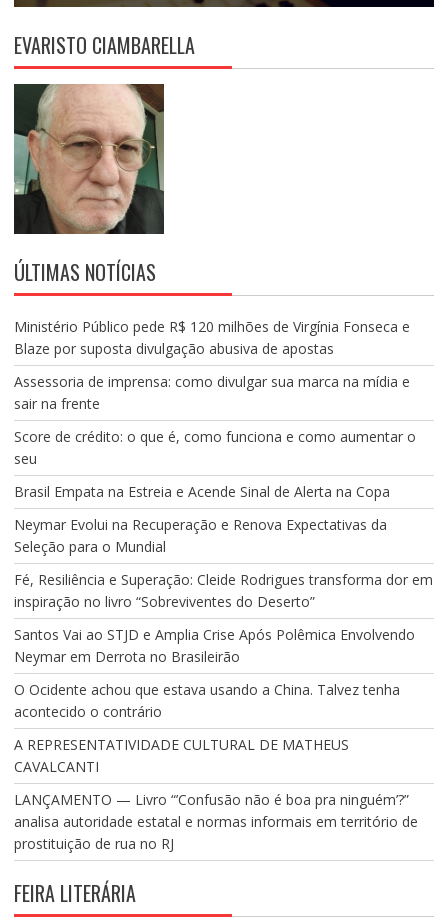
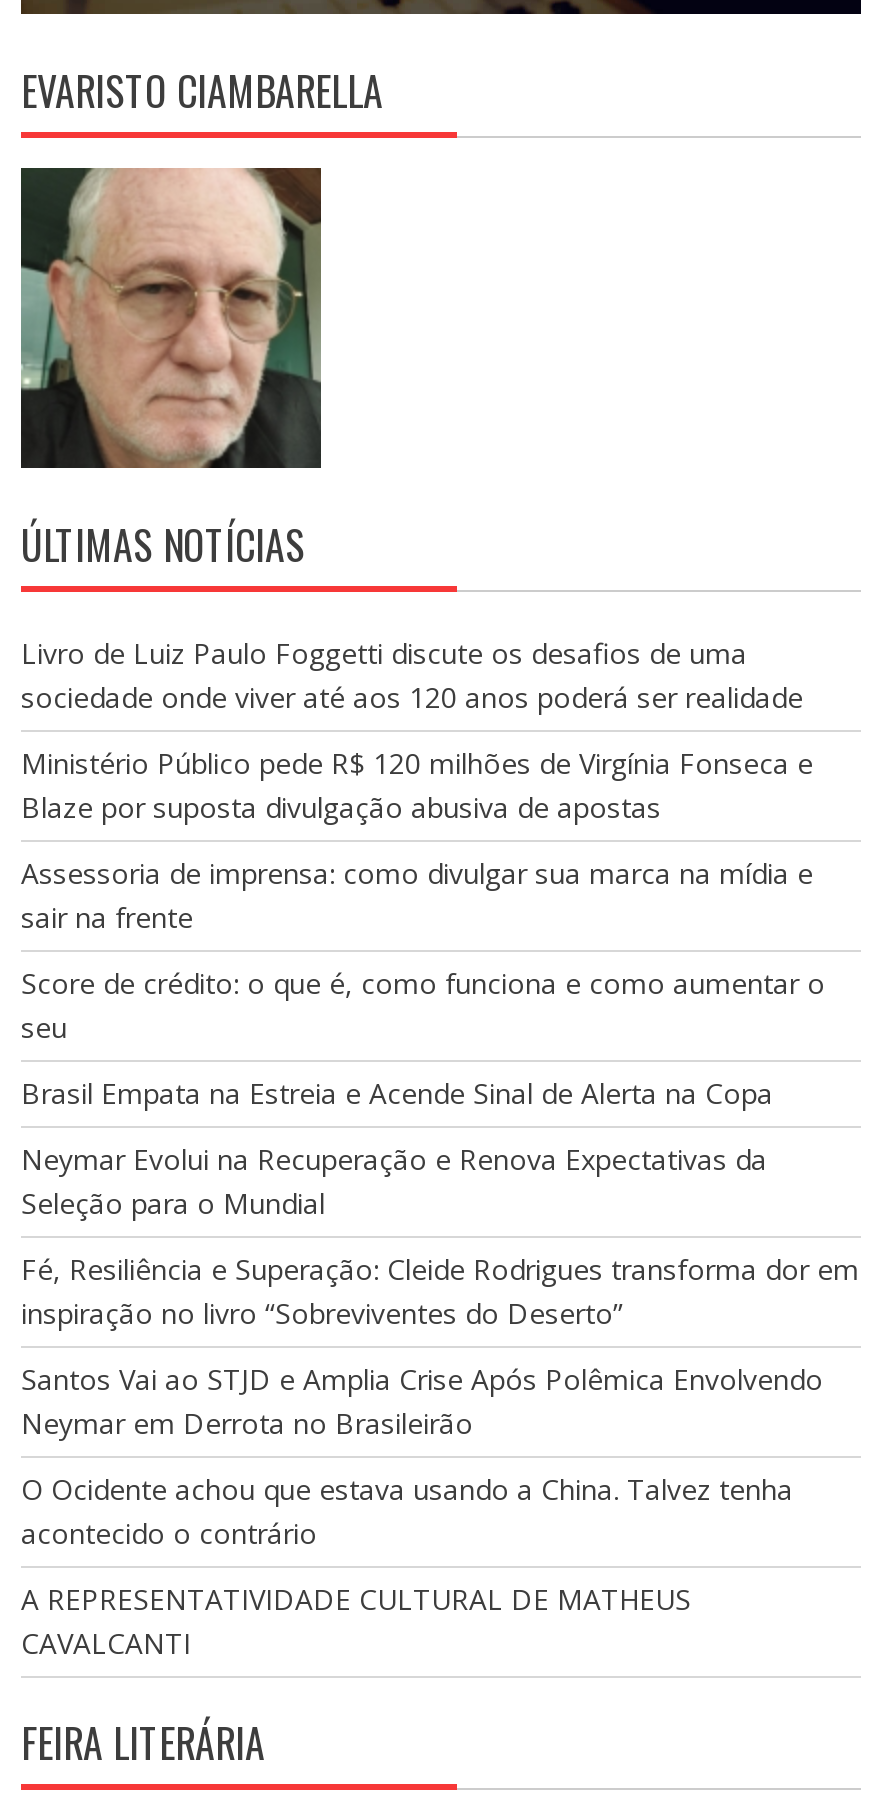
none -> [21,635,803,717] Livro de Luiz Paulo Foggetti discute os desafios de uma | sociedade onde viver até aos 120 anos poderá ser realidade
moved [14,317,433,776] -> [21,745,859,1663]: Ministério Público pede R$ 120 milhões de Virgínia Fonseca e | Blaze por suposta divulgação abusiva de apostas | Assessoria de imprensa: como divulgar sua marca na mídia e | ... | A REPRESENTATIVIDADE CULTURAL DE MATHEUS | CAVALCANTI
[14,790,418,853] LANÇAMENTO — Livro “’Confusão não é boa pra ninguém’?” | analisa autoridade estatal e normas informais em território de | prostituição de rua no RJ -> none

